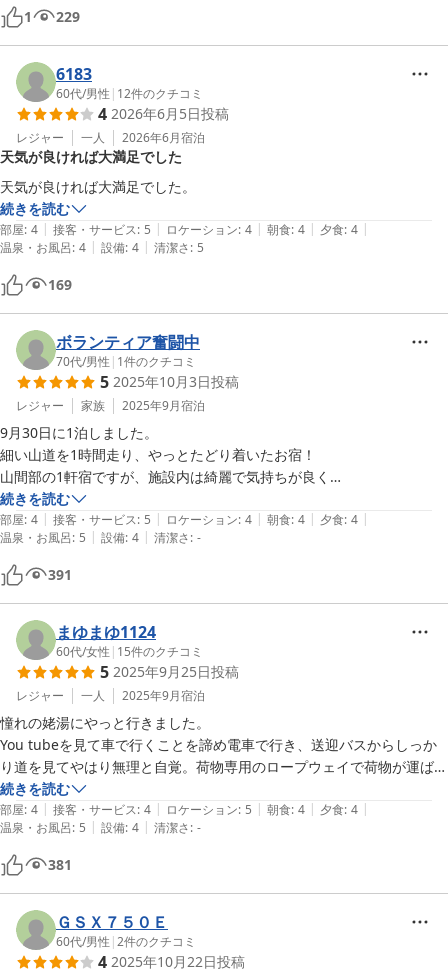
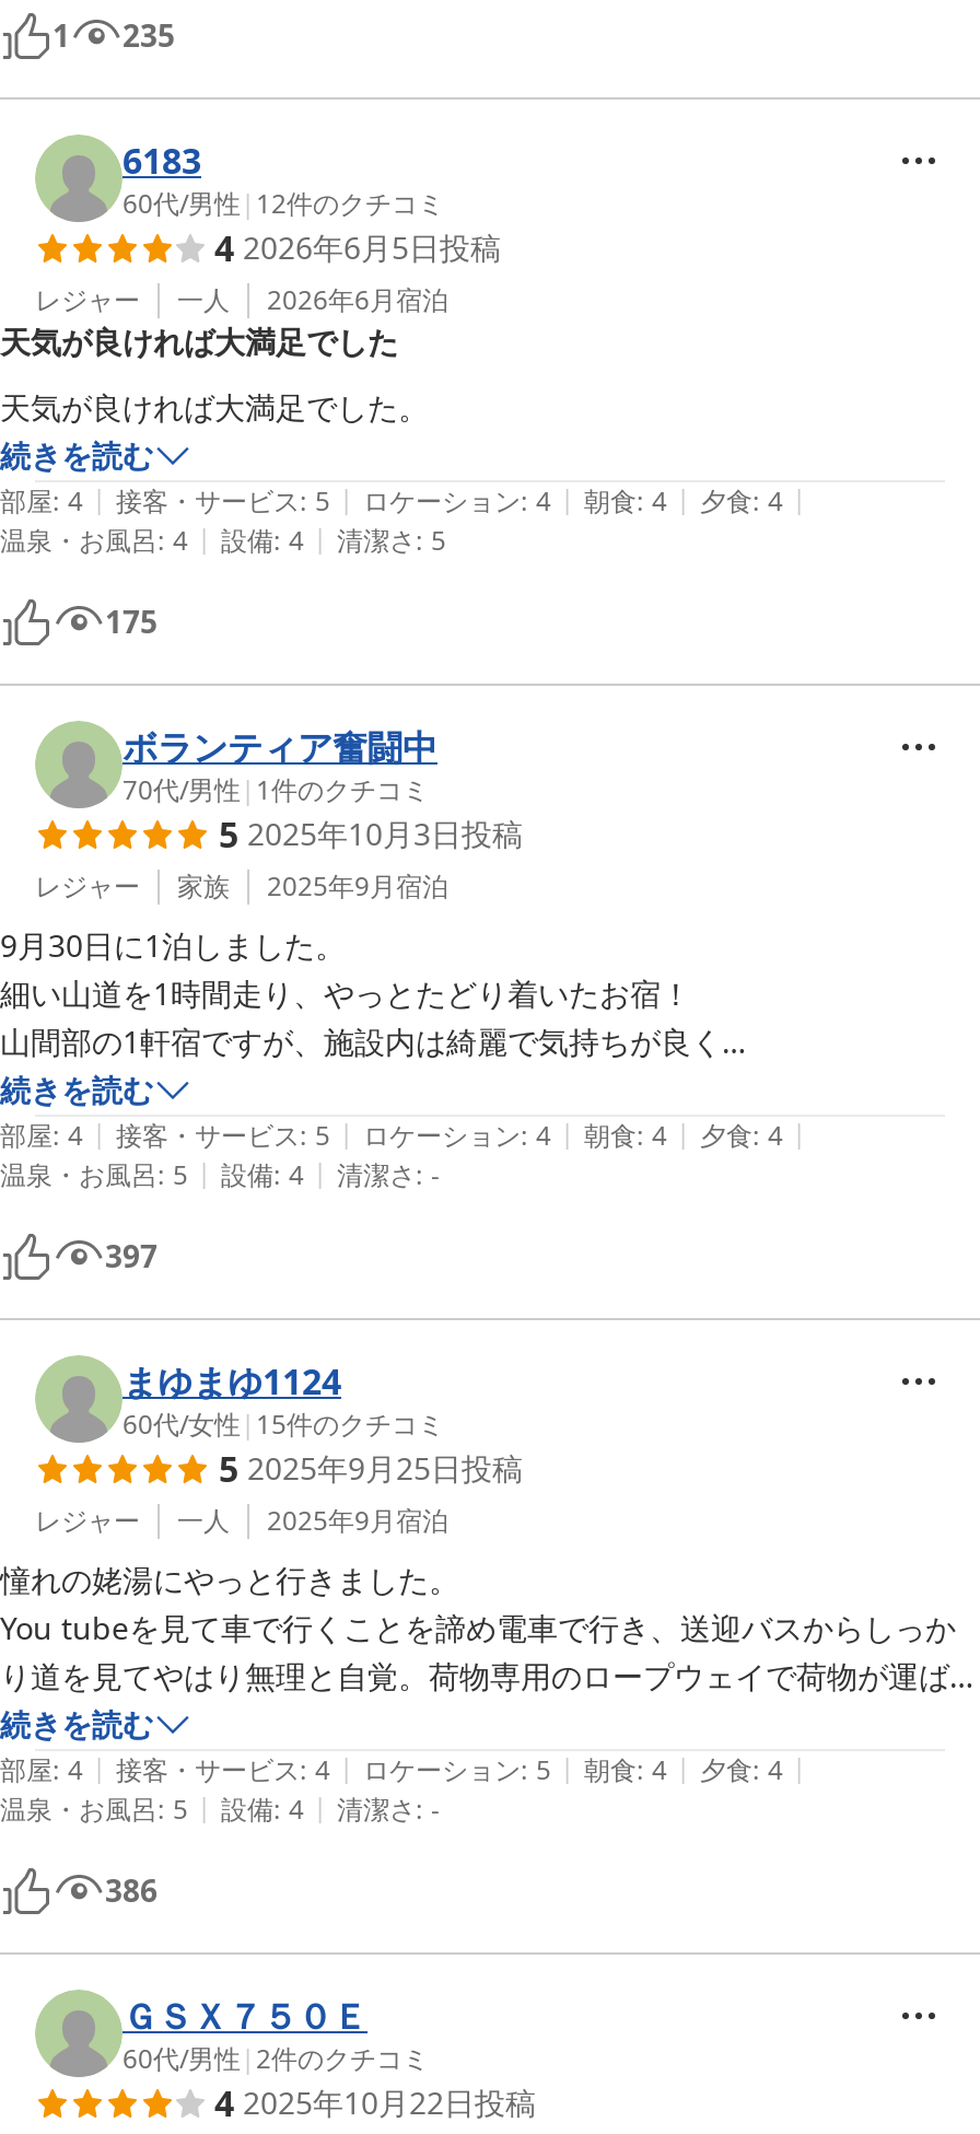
[24,7,80,26] 1 229 -> [52,14,175,56] 1 235
[48,275,72,294] 169 -> [105,600,157,642] 175
[48,565,72,584] 391 -> [105,1235,157,1276] 397
[48,855,72,874] 381 -> [105,1869,157,1911] 386

